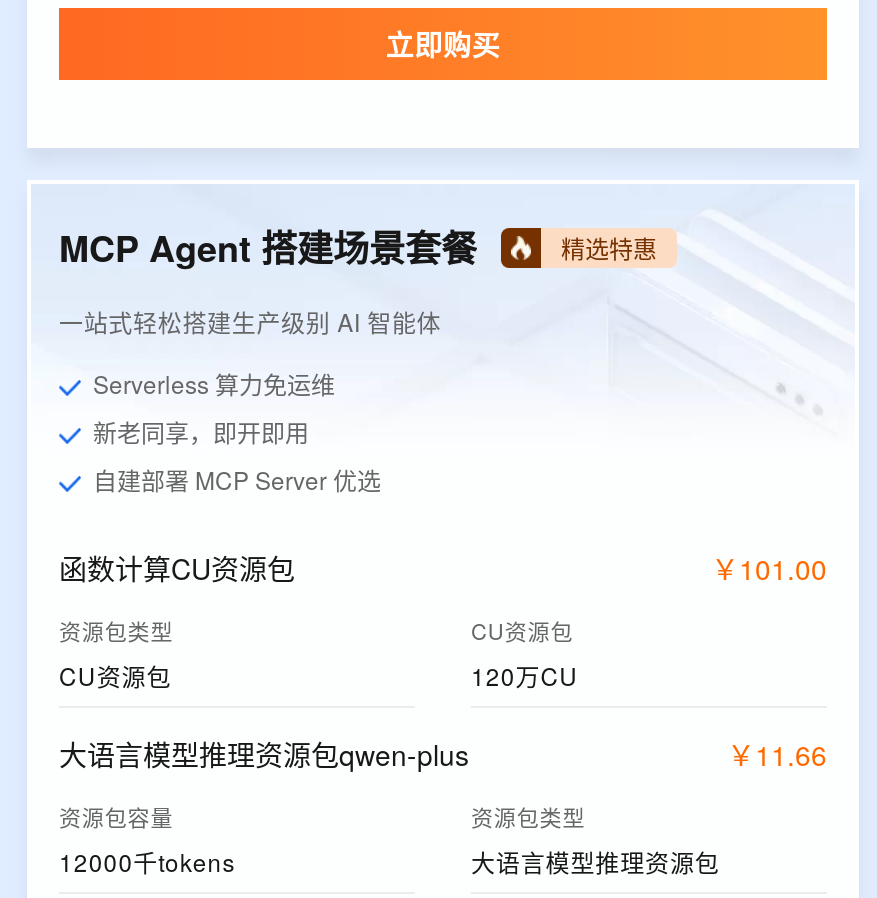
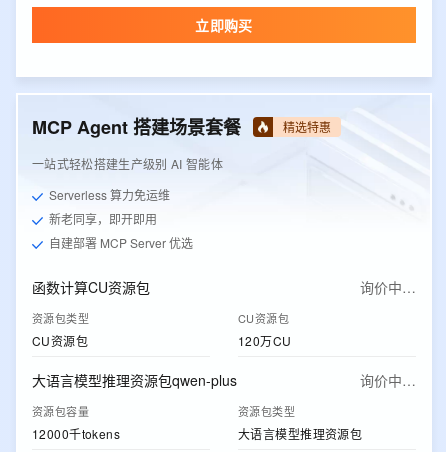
[711,548,827,588] ￥101. 00 -> [360,277,416,297] 询价中…
[727,734,827,774] ￥11. 66 -> [360,370,416,390] 询价中…

